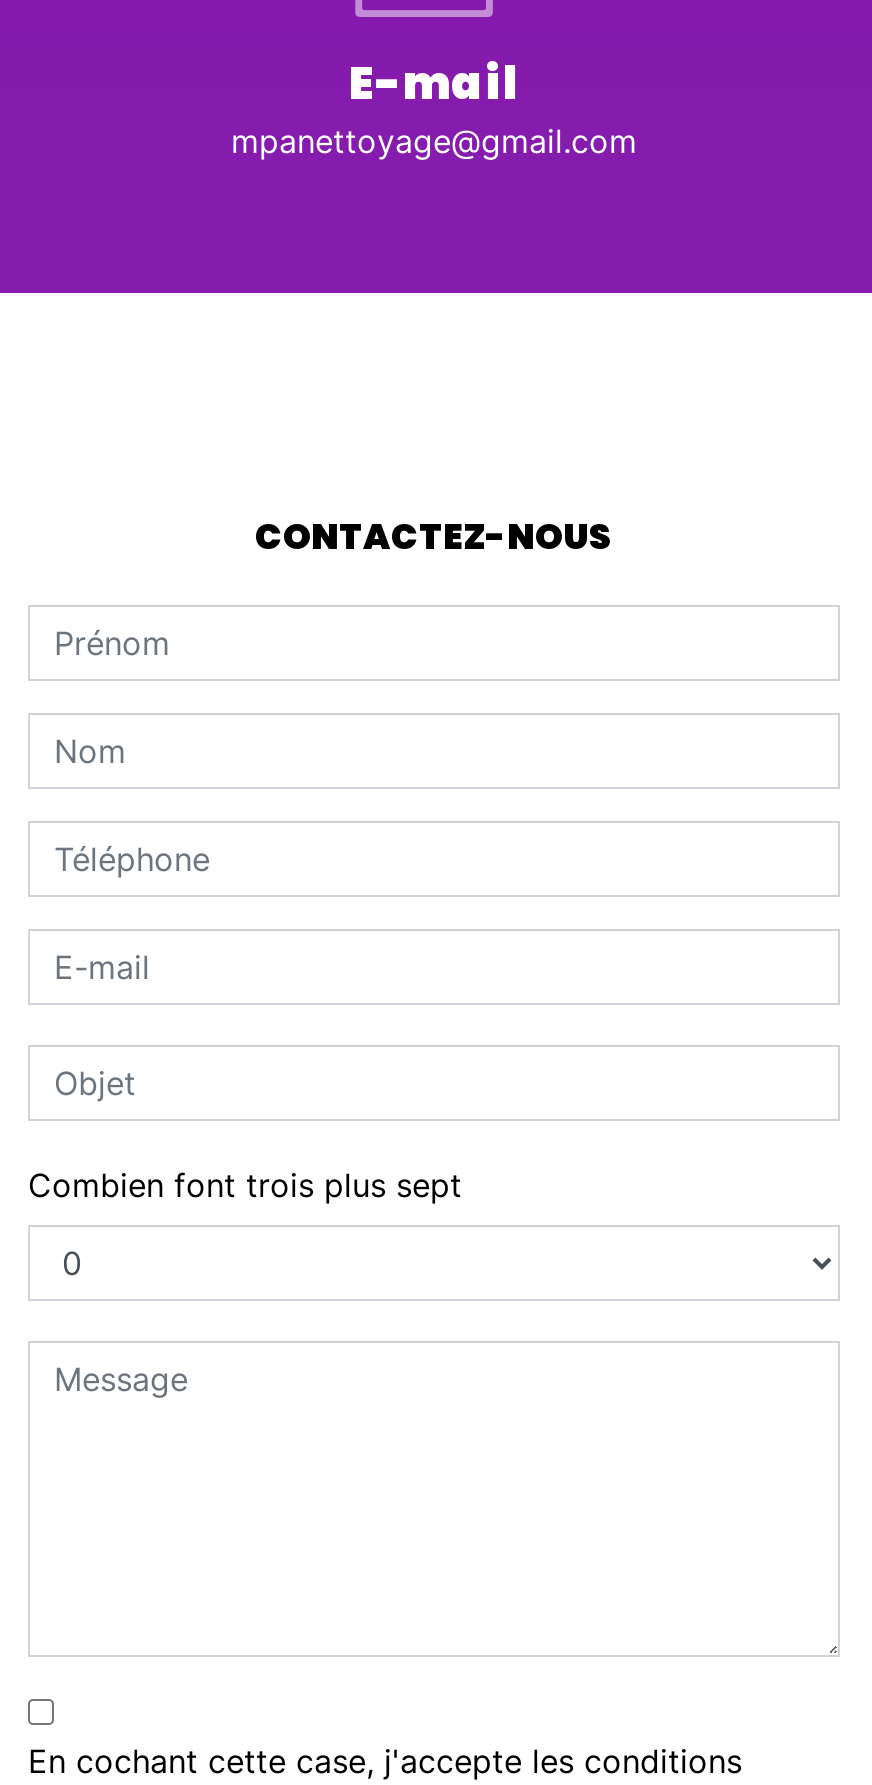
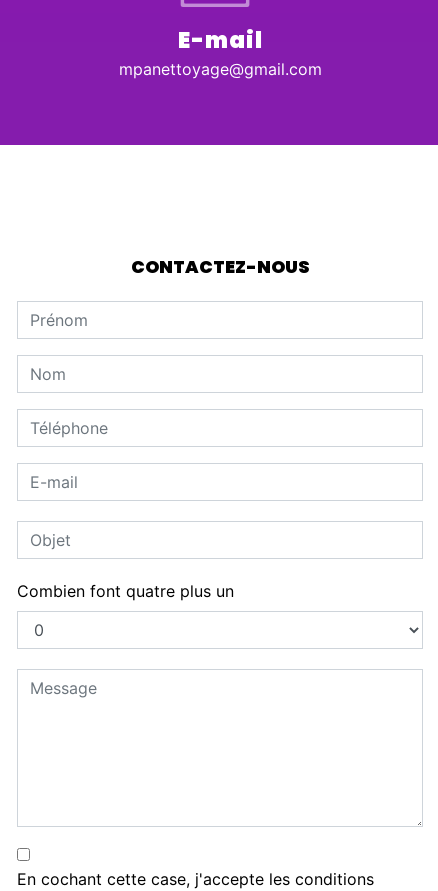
[28,1164,462,1204] Combien font trois plus sept -> [17,581,234,601] Combien font quatre plus un

